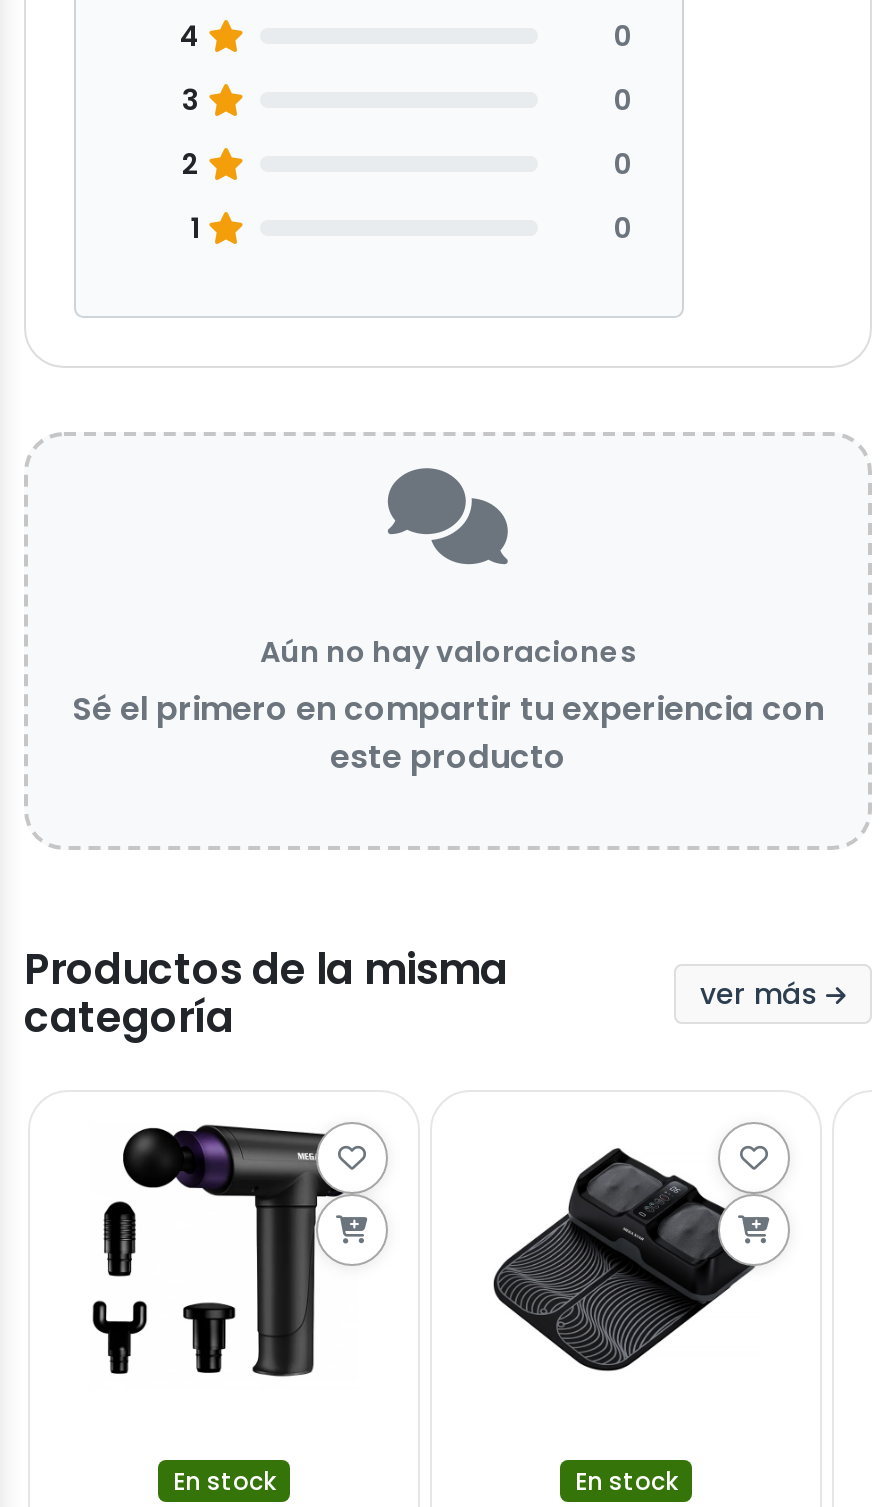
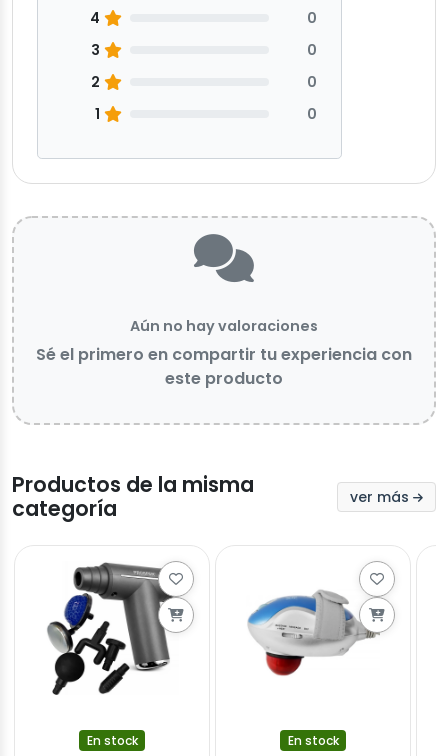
[90,1126,338,1390] [image] -> [46,562,171,696] [image]
[492,1146,752,1374] [image] -> [247,574,373,686] [image]

